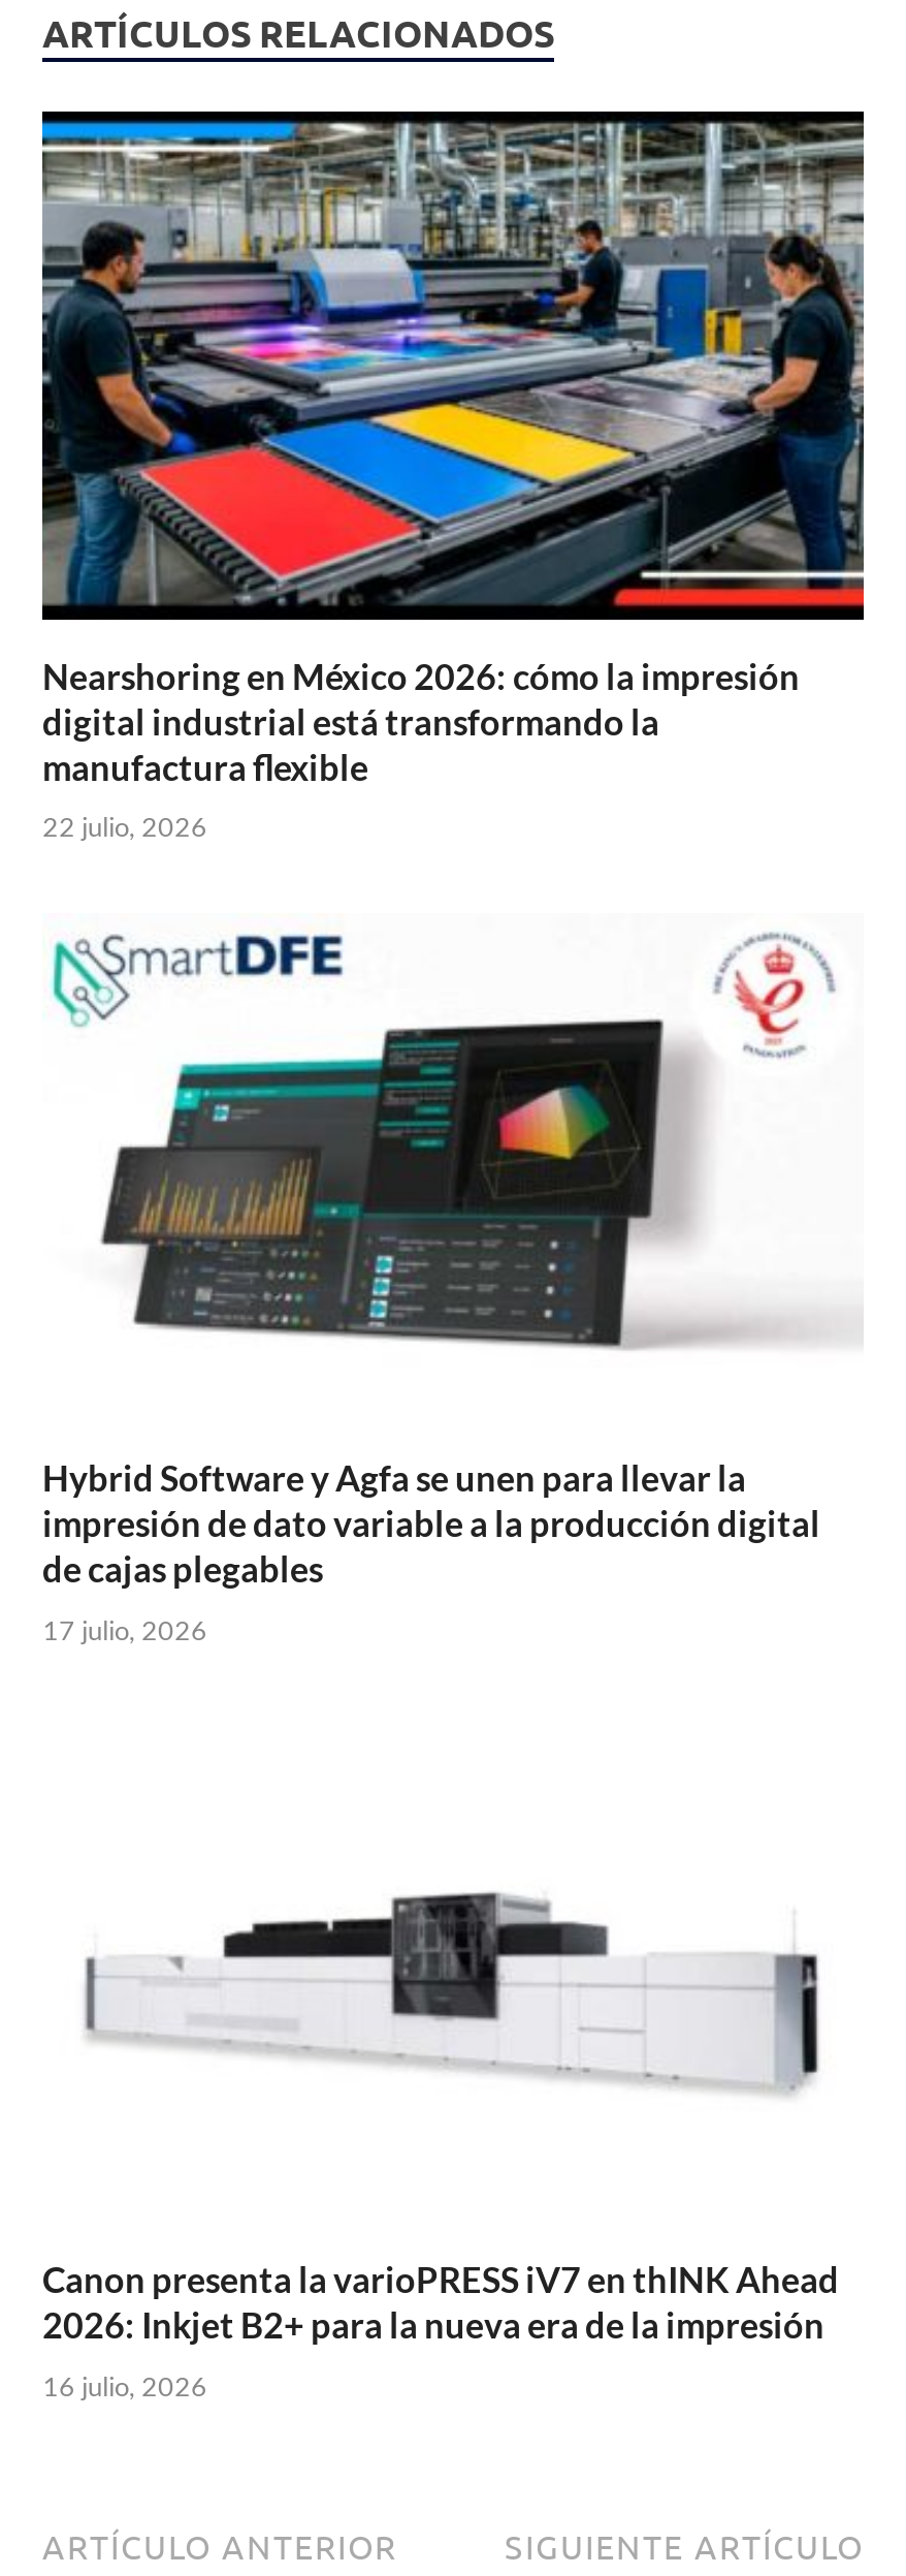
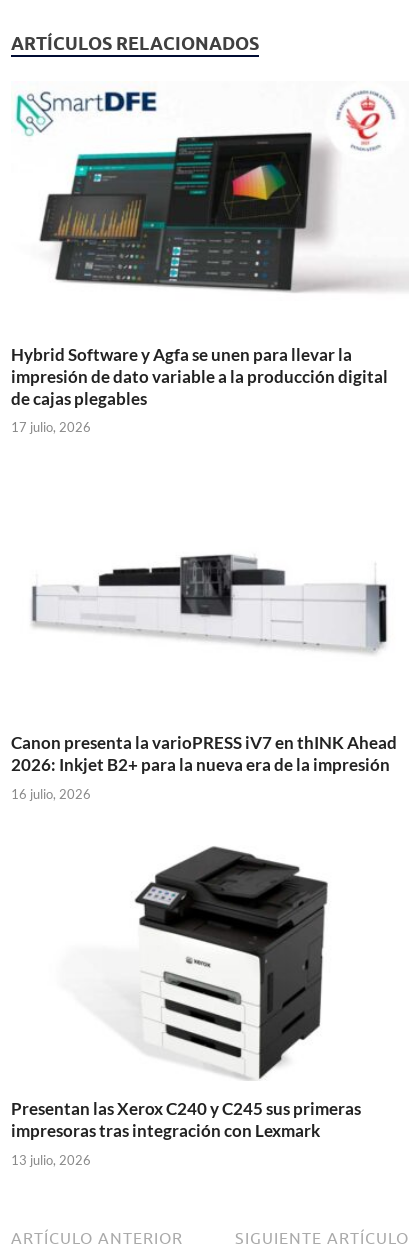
[40,109,866,843] [image] | Nearshoring en México 2026: cómo la impresión | digital industrial está transformando la | manufactura flexible | 22 julio, 2026 -> none
moved [42,915,354,1033] -> [11,82,162,139]: [image]
moved [100,1018,719,1355] -> [39,132,339,295]: [image]
moved [42,1457,839,2402] -> [11,344,397,802]: [image] | Hybrid Software y Agfa se unen para llevar la | impresión de dato variable a la producción digital | de cajas plegables | 17 julio, 2026 | Canon presenta la varioPRESS iV7 en thINK Ahead | 2026: Inkjet B2+ para la nueva era de la impresión | 16 julio, 2026
none -> [11,846,361,1168] [image] | Presentan las Xerox C240 y C245 sus primeras | impresoras tras integración con Lexmark | 13 julio, 2026

